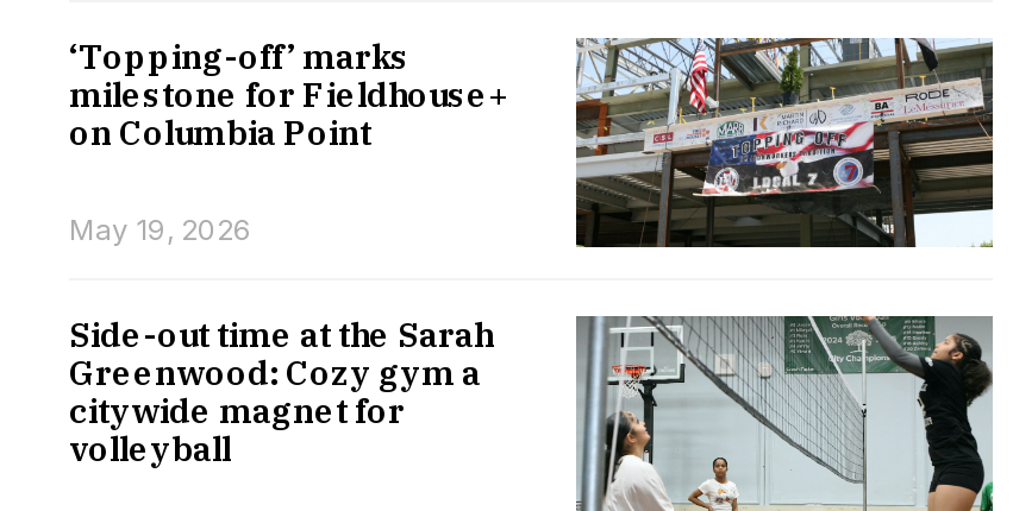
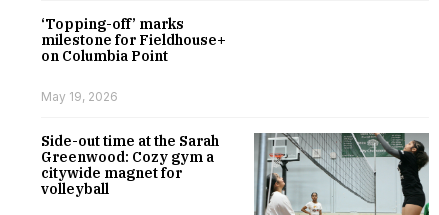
[574,36,995,250] [image] -> none

